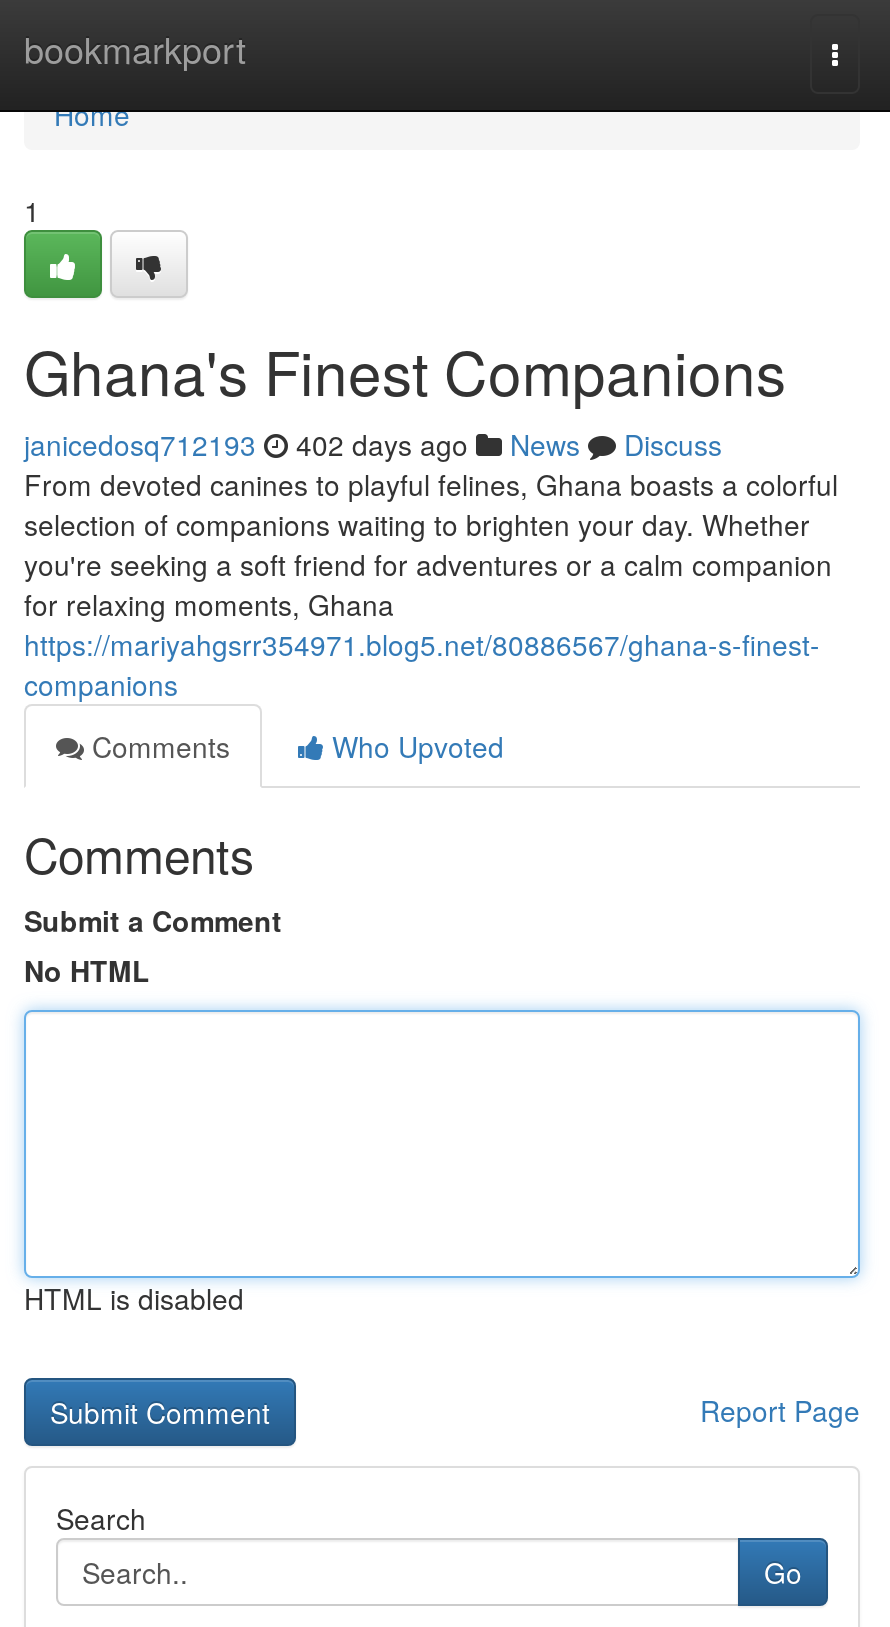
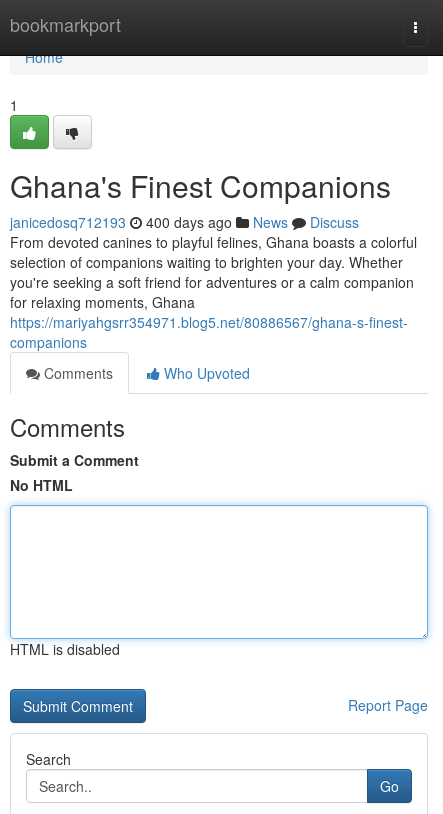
[24,424,722,464] janicedosq712193 402 days ago News Discuss -> [10,212,359,232] janicedosq712193 400 days ago News Discuss

